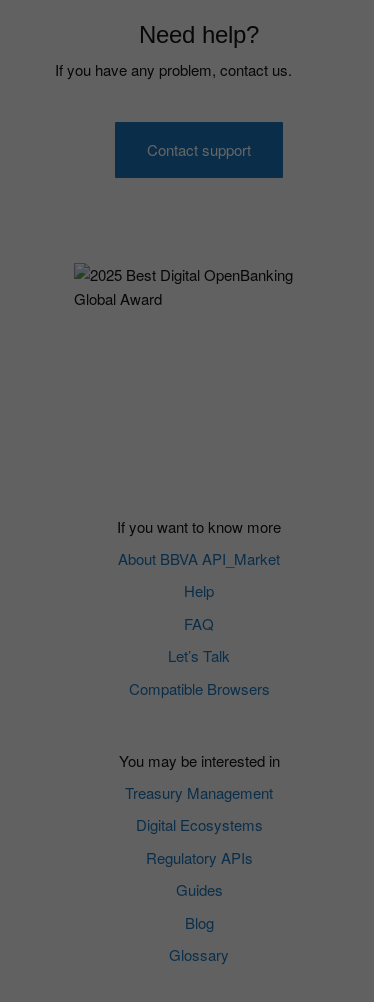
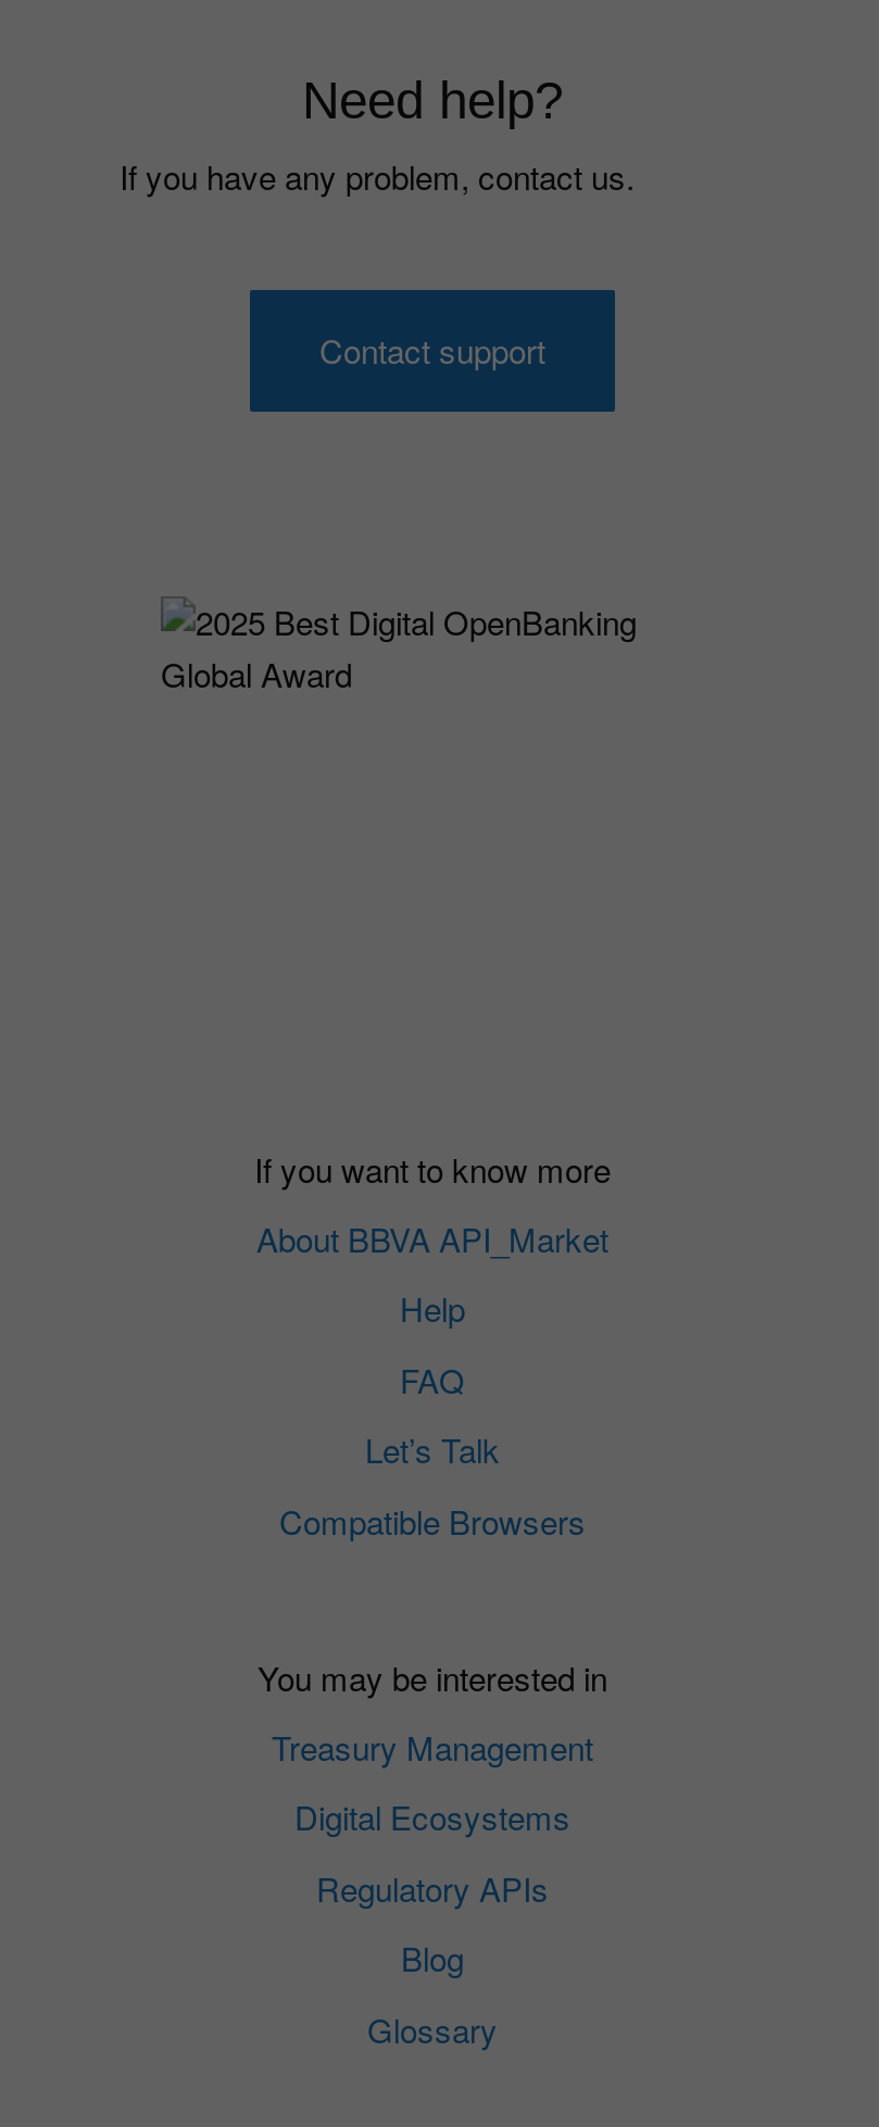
[175,879,222,900] Guides -> none

